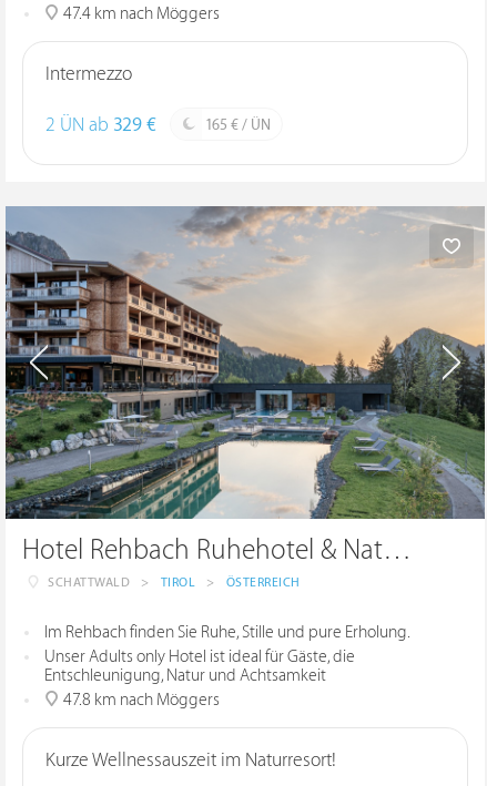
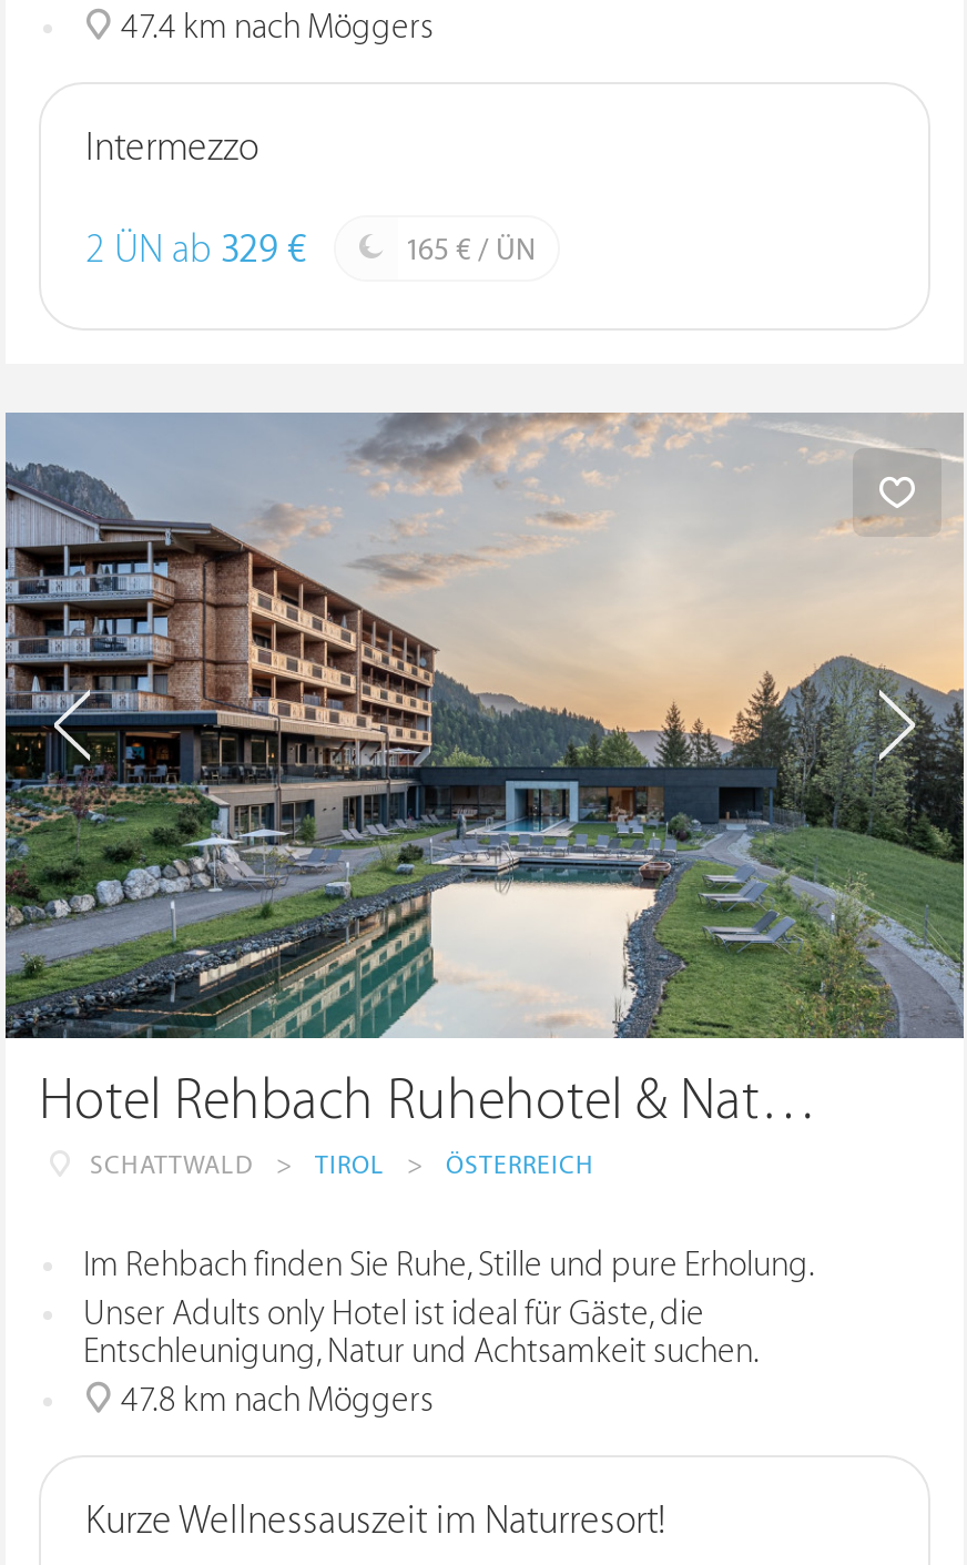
[44,666,326,685] Entschleunigung, Natur und Achtsamkeit -> [83,1333,760,1371] Entschleunigung, Natur und Achtsamkeit suchen.

